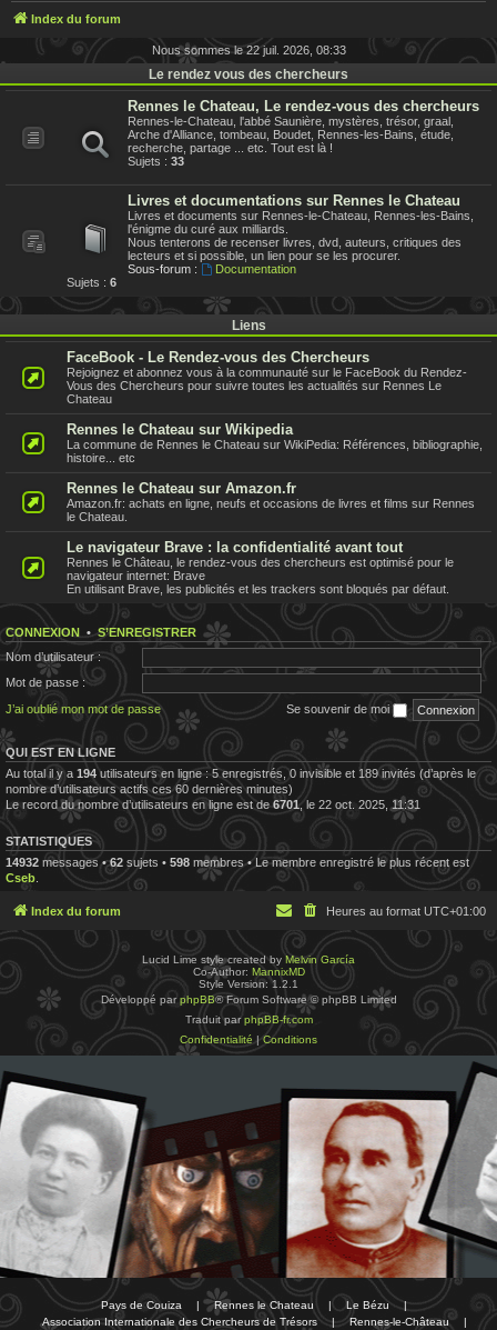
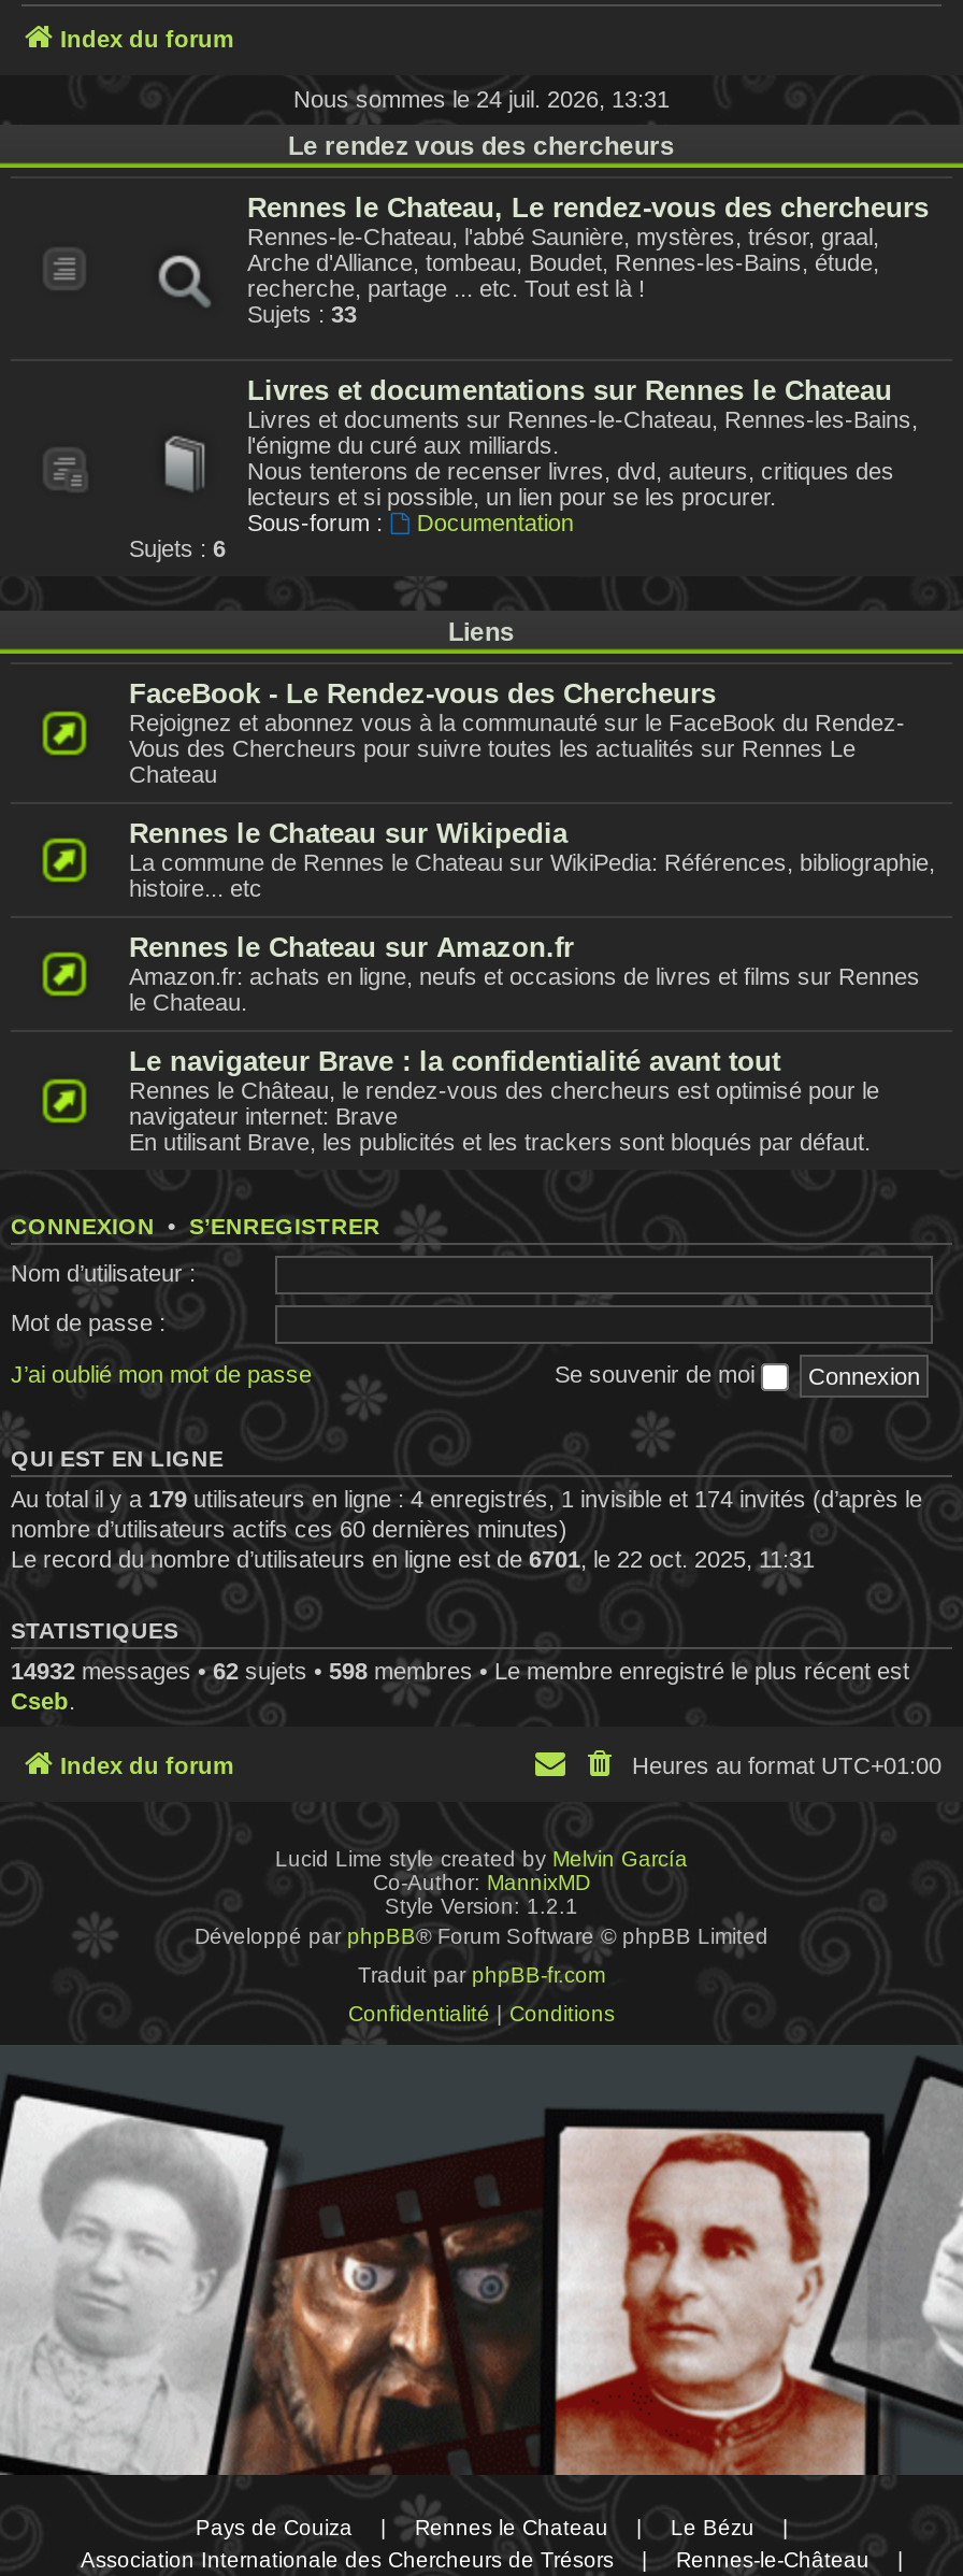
[151,43,346,57] Nous sommes le 22 juil. 2026, 08:33 -> [293,86,670,112] Nous sommes le 24 juil. 2026, 13:31
[6,766,476,779] Au total il y a 194 utilisateurs en ligne : 5 enregistrés, 0 invisible et 189 invités (d’après le -> [11,1485,922,1511] Au total il y a 179 utilisateurs en ligne : 4 enregistrés, 1 invisible et 174 invités (d’après le

